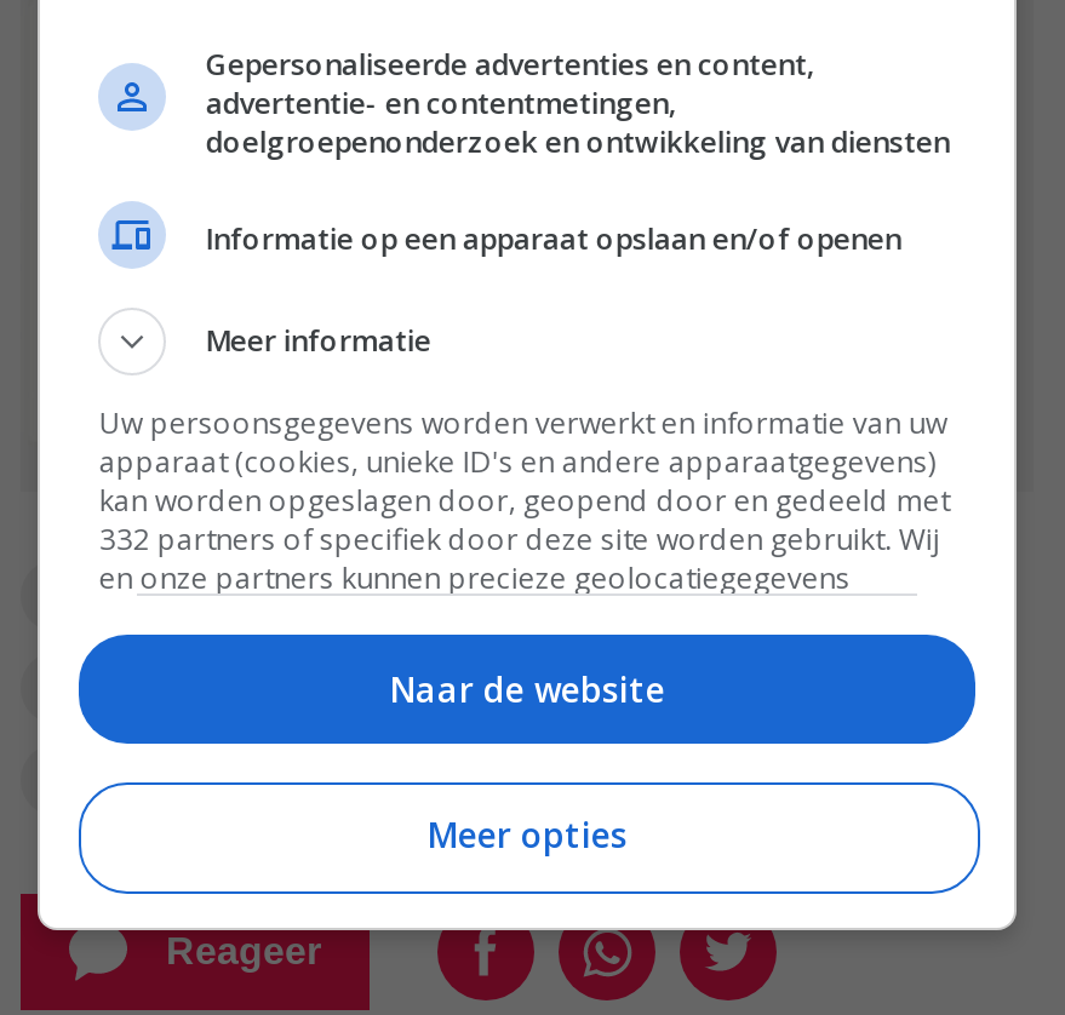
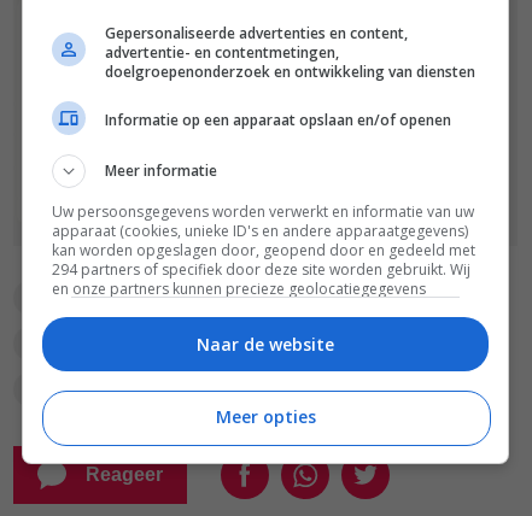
[99,517,940,559] 332 partners of specifiek door deze site worden gebruikt. Wij -> [52,259,471,279] 294 partners of specifiek door deze site worden gebruikt. Wij

